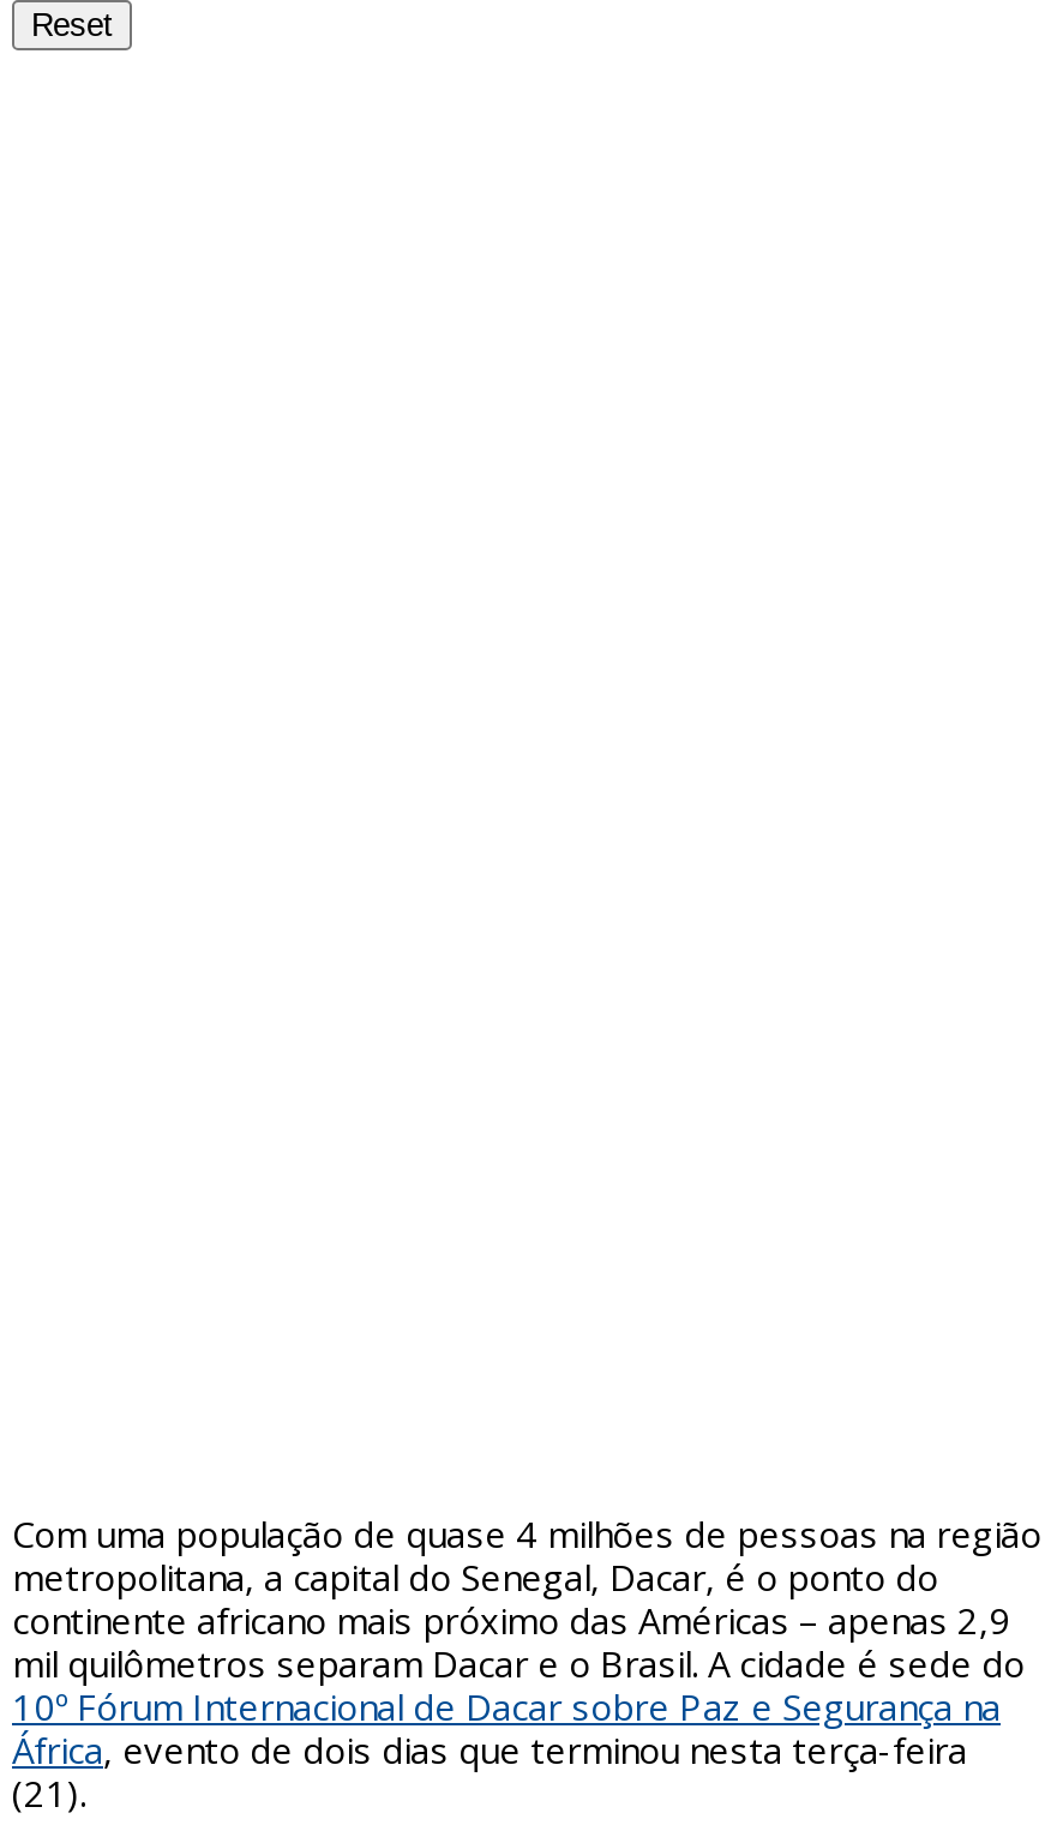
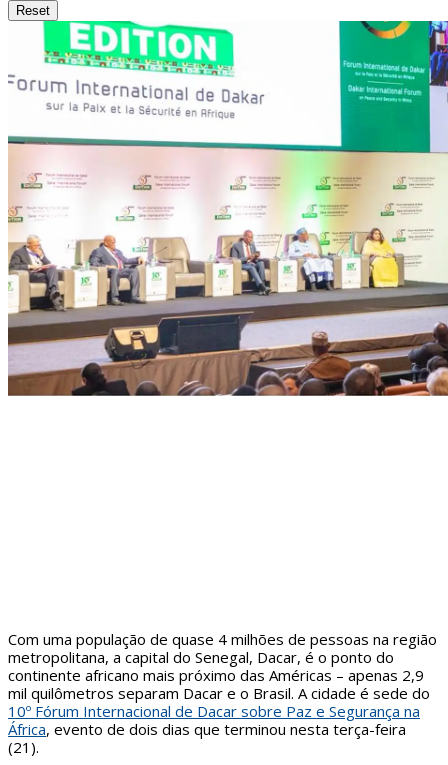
none -> [7,20,445,397] [image]

